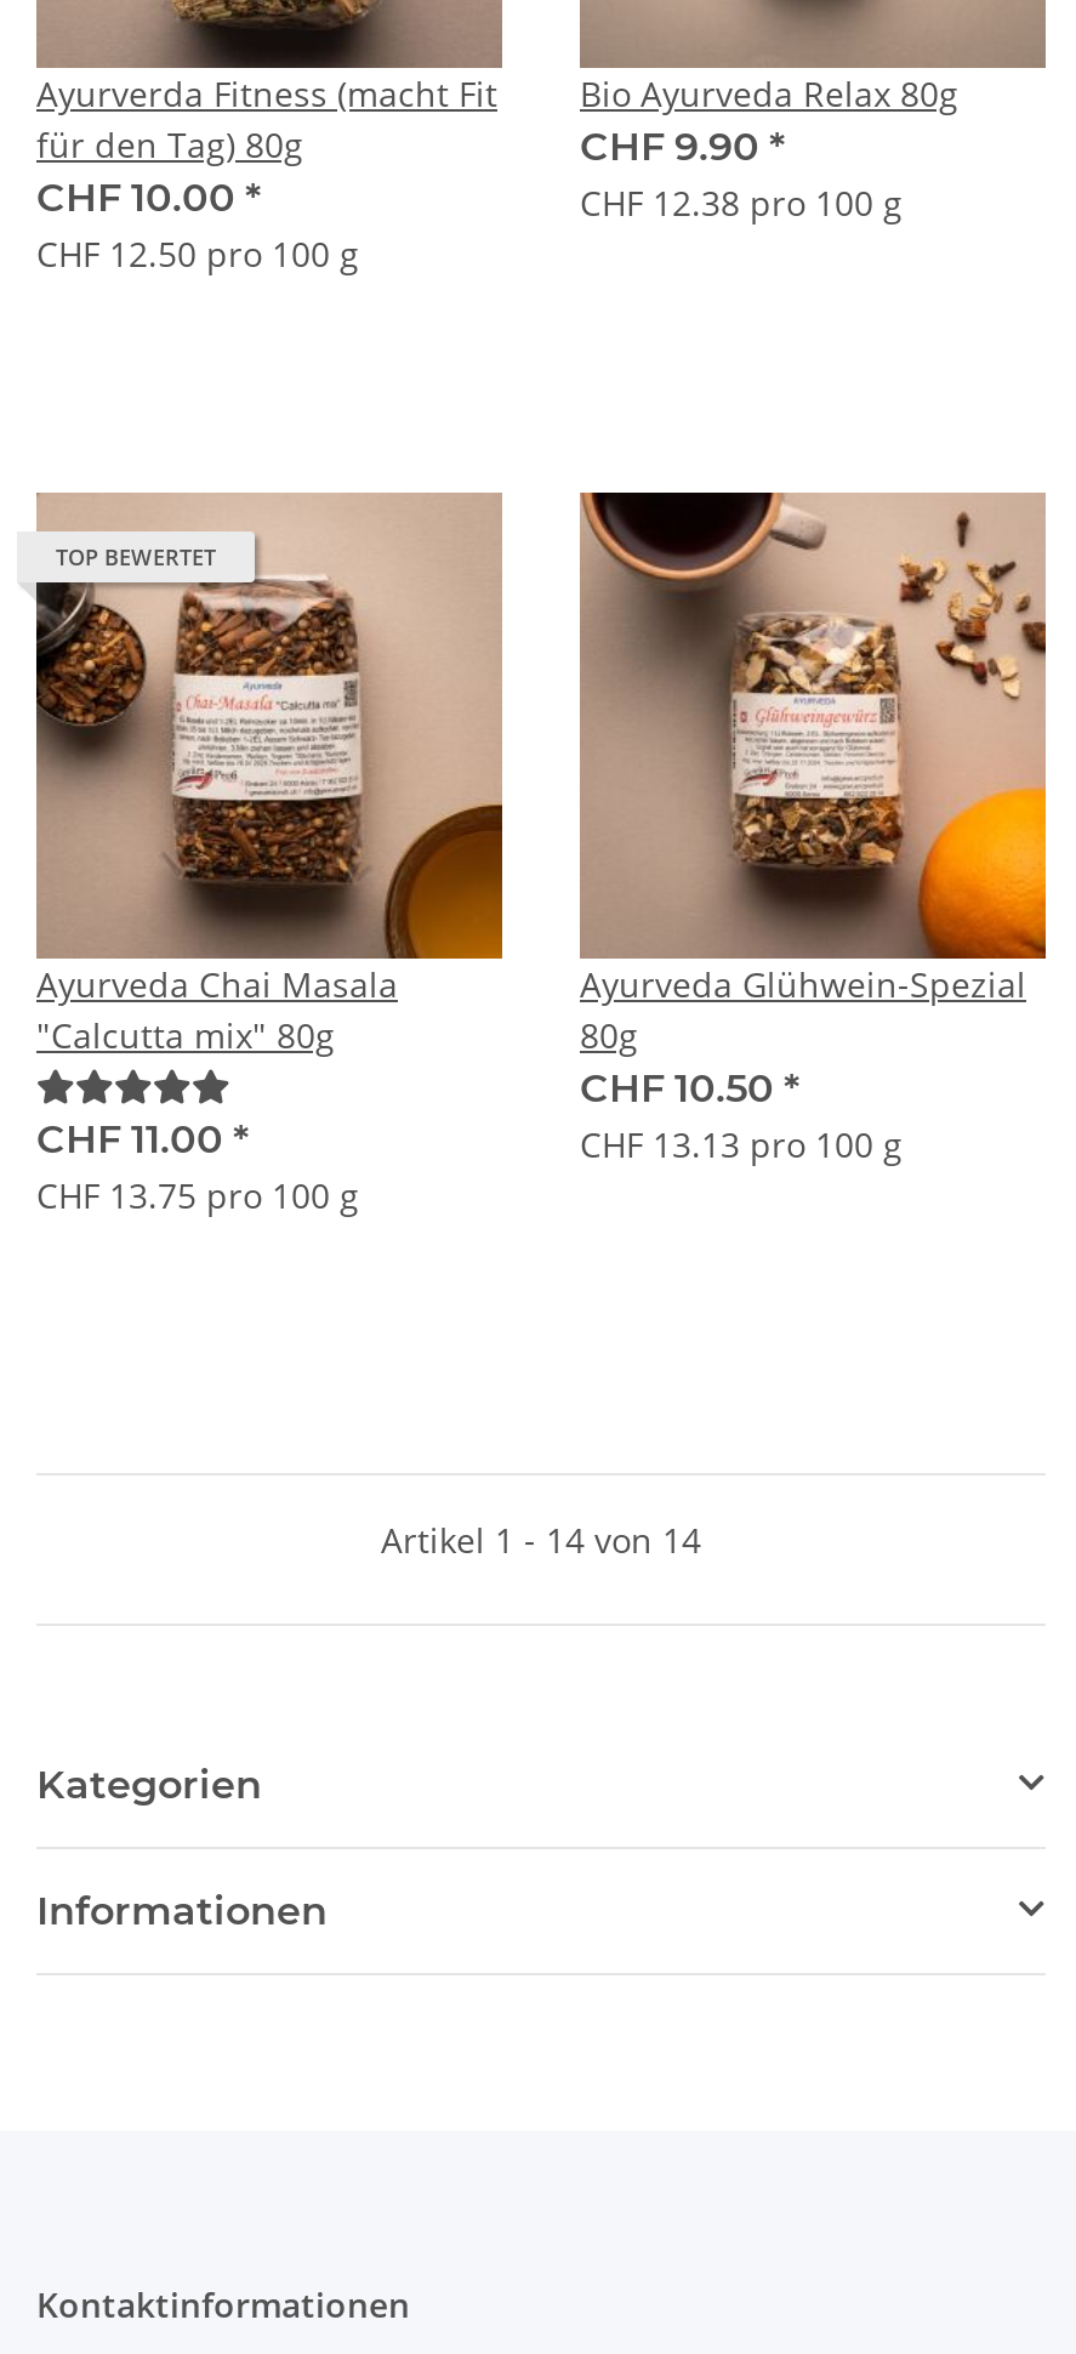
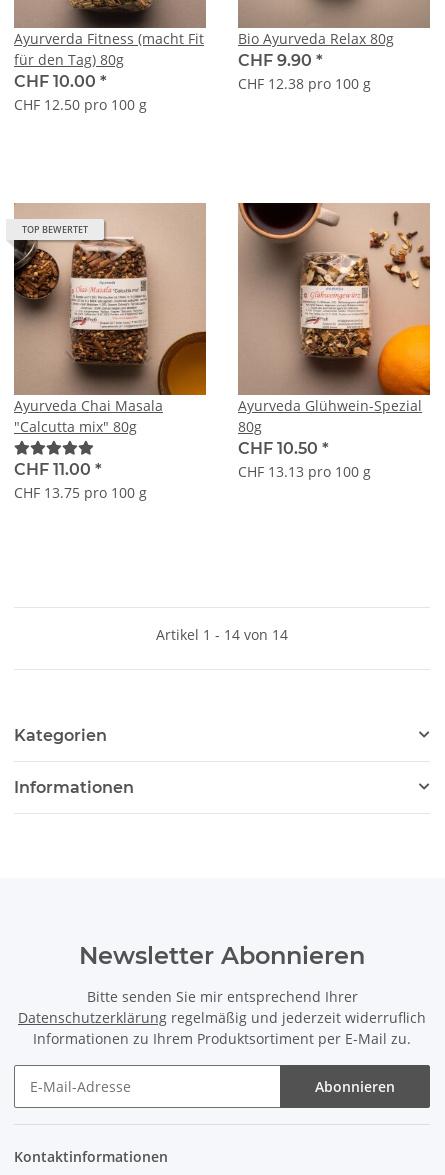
none -> [18,941,426,1096] Newsletter Abonnieren | Bitte senden Sie mir entsprechend Ihrer | Datenschutzerklärung regelmäßig und jederzeit widerruflich | Informationen zu Ihrem Produktsortiment per E-Mail zu. | Abonnieren

